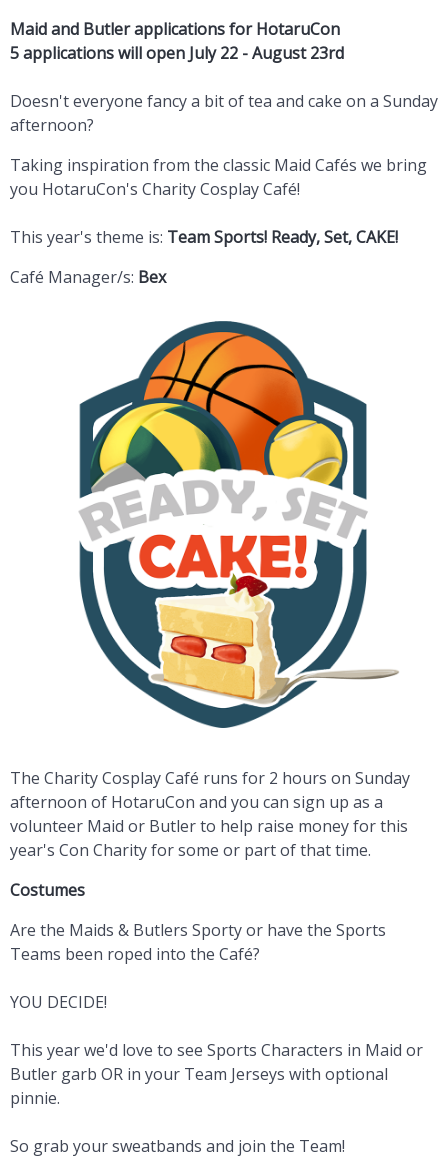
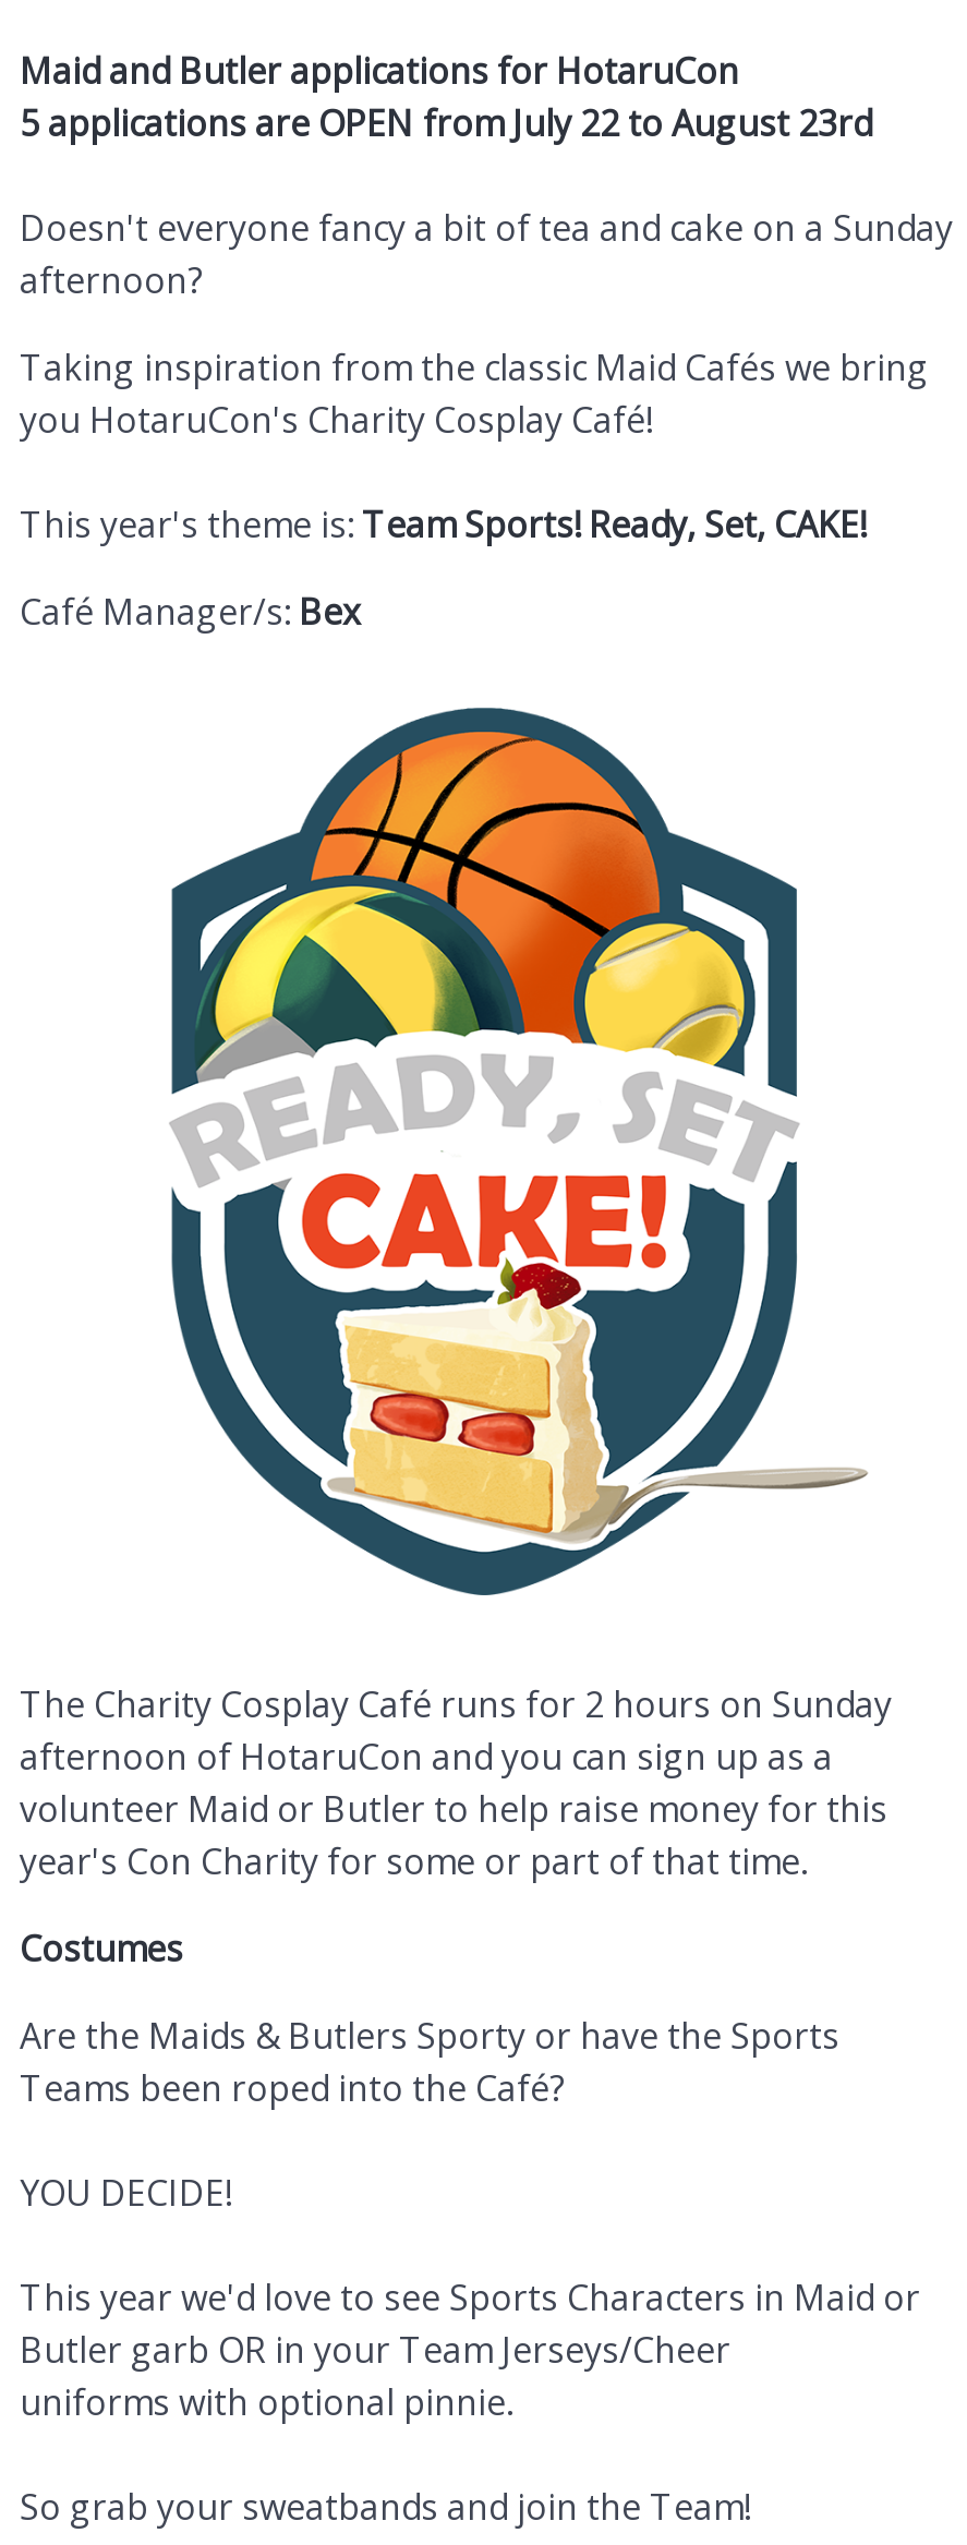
[10,42,344,64] 5 applications will open July 22 - August 23rd -> [20,99,872,147] 5 applications are OPEN from July 22 to August 23rd
[10,1063,388,1109] Butler garb OR in your Team Jerseys with optional | pinnie. -> [20,2325,730,2426] Butler garb OR in your Team Jerseys/Cheer | uniforms with optional pinnie.

